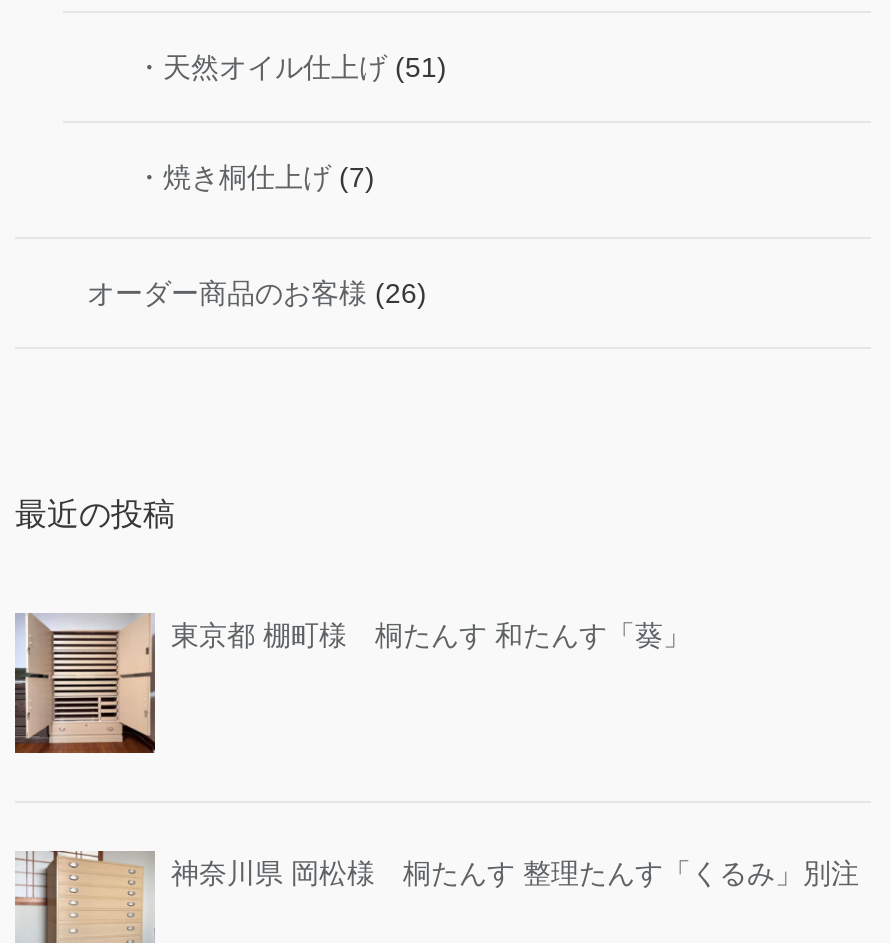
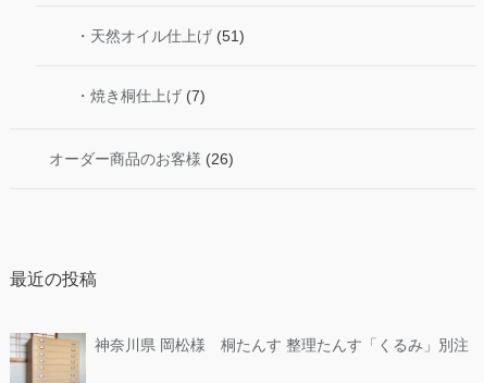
[13,613,691,771] [image] | 東京都 棚町様 桐たんす 和たんす「葵」 -> none

